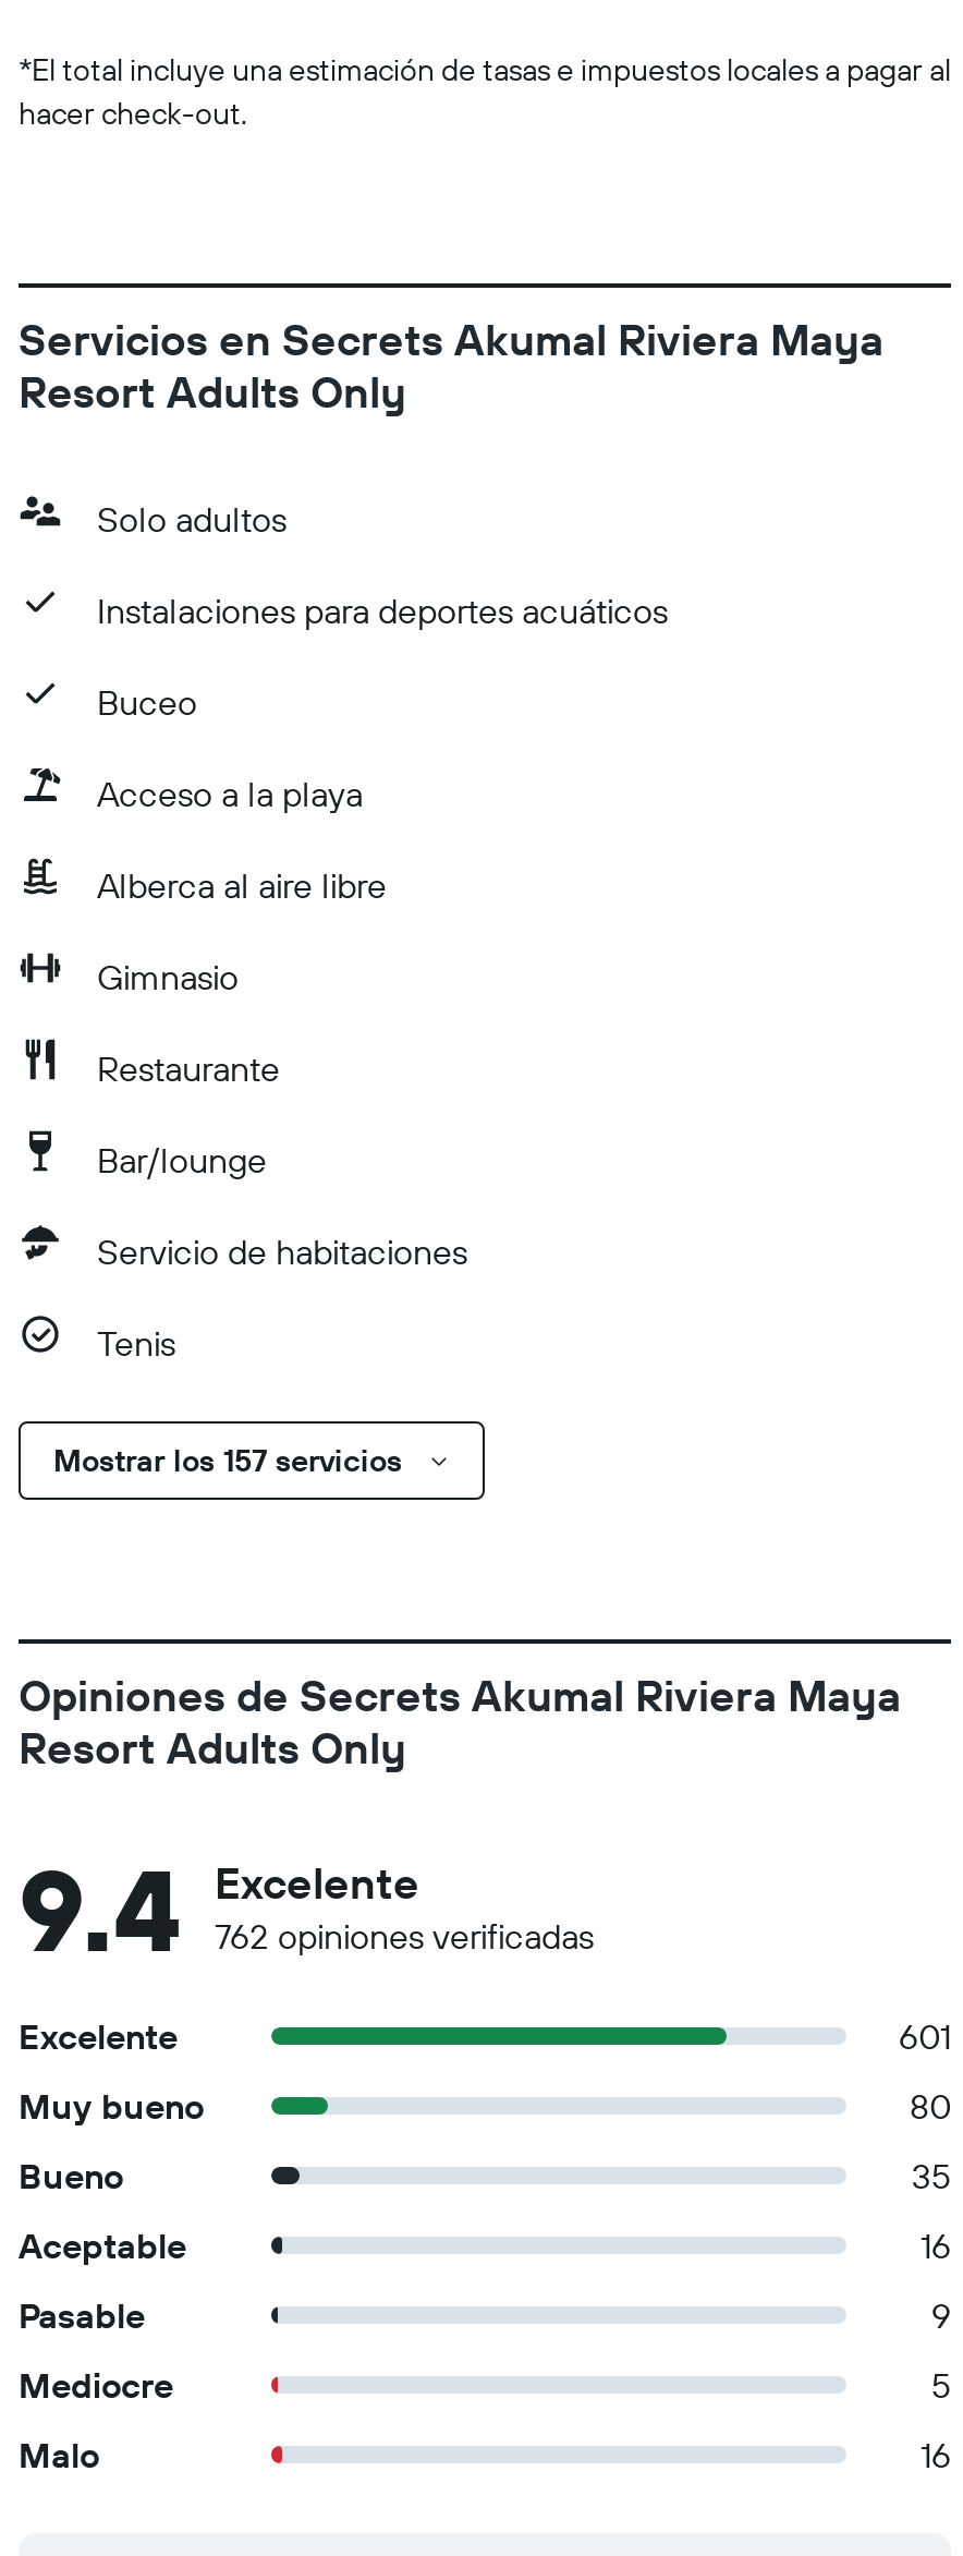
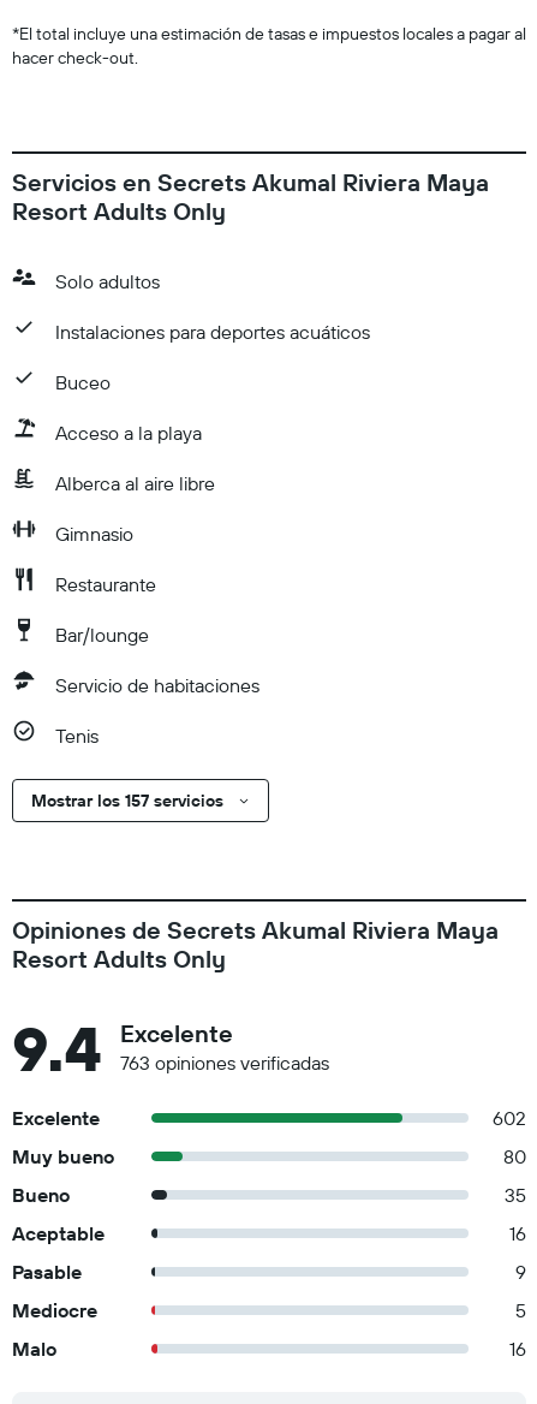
[215,1914,594,1958] 762 opiniones verificadas -> [120,1051,329,1075] 763 opiniones verificadas
[899,2014,951,2058] 601 -> [493,1106,526,1130] 602

